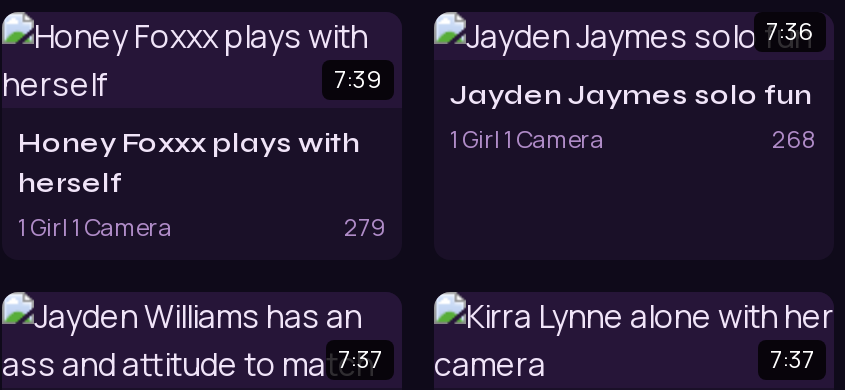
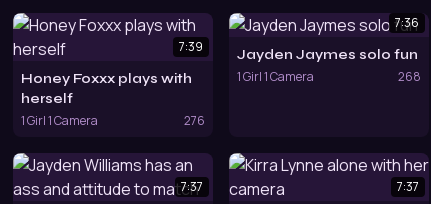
[344,210,386,244] 279 -> [184,112,205,129] 276

